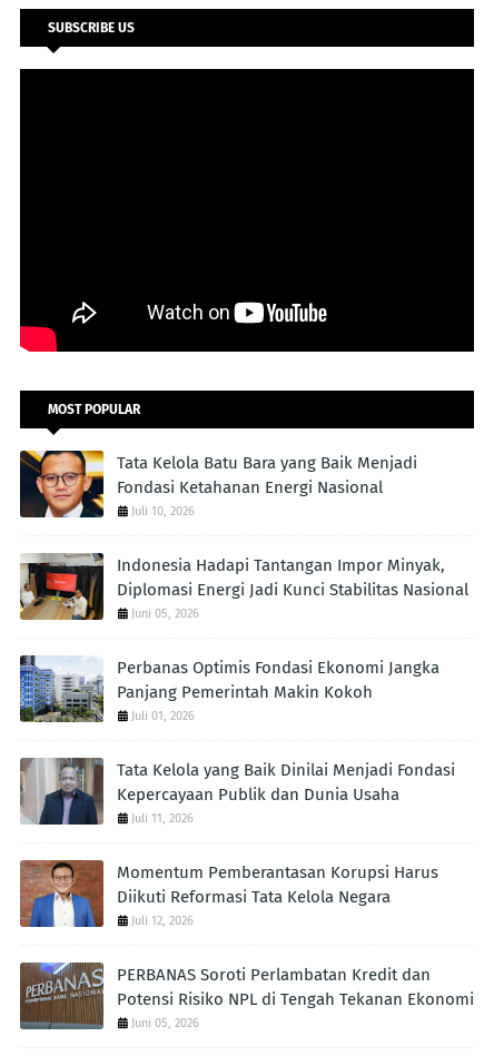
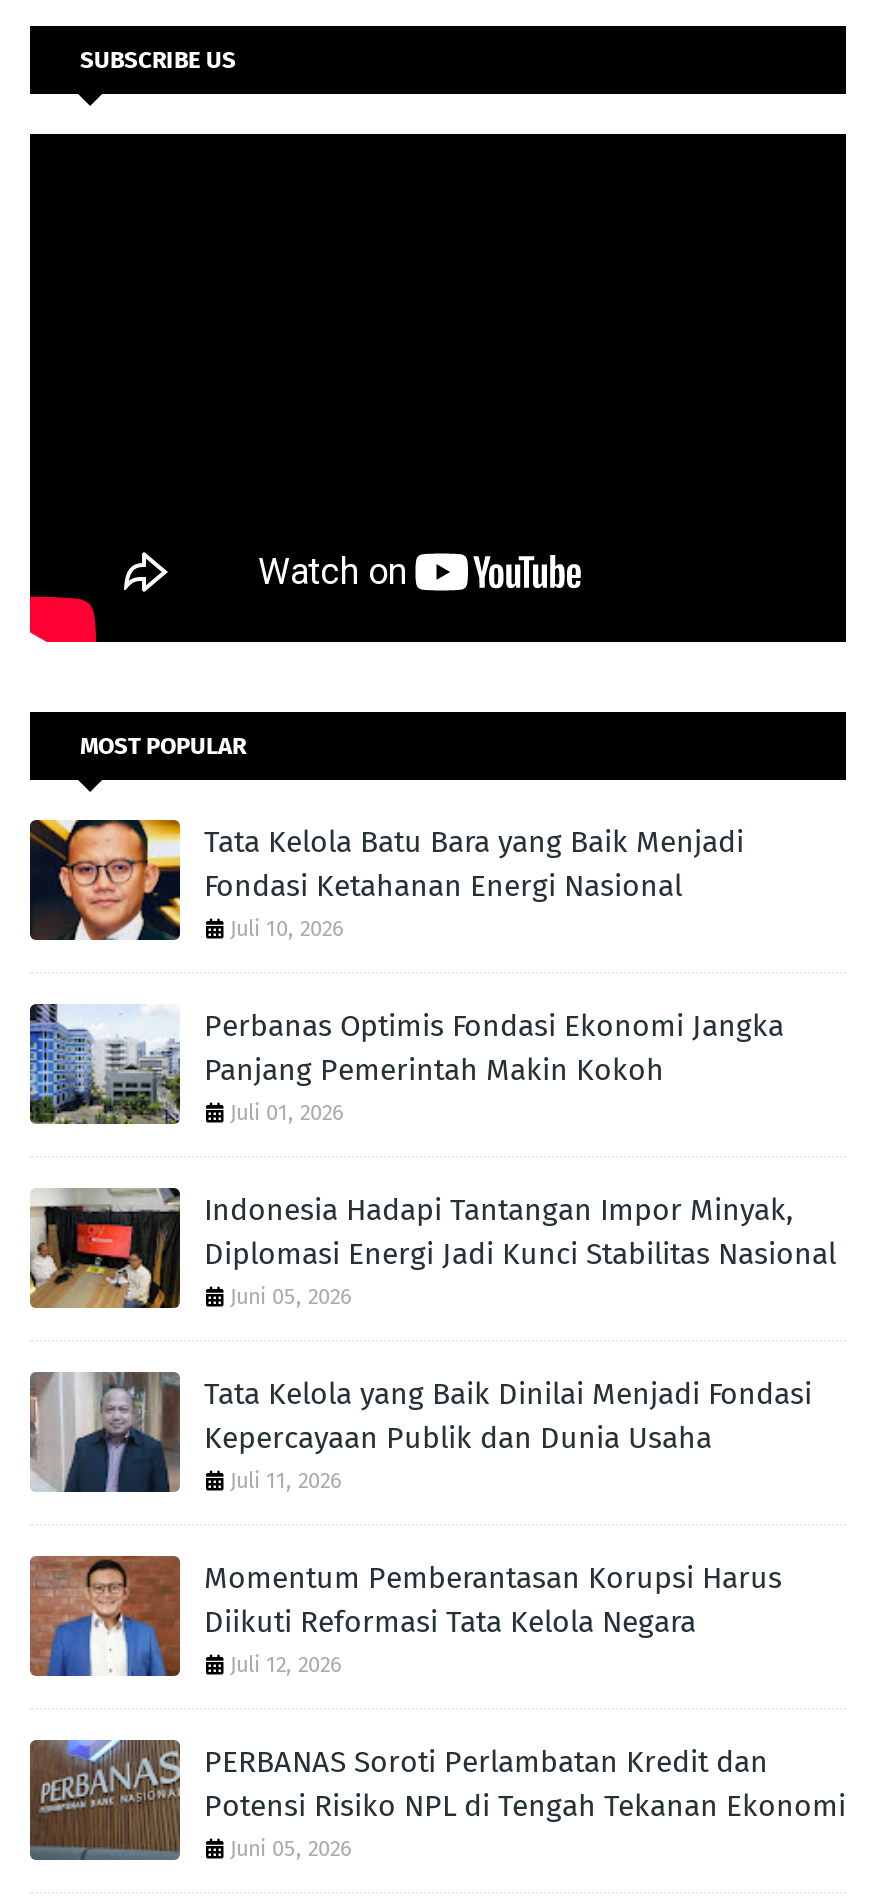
moved [18,552,468,622] -> [26,1186,836,1312]: [image] | Indonesia Hadapi Tantangan Impor Minyak, | Diplomasi Energi Jadi Kunci Stabilitas Nasional | Juni 05, 2026
moved [19,655,439,724] -> [28,1004,784,1127]: [image] | Perbanas Optimis Fondasi Ekonomi Jangka | Panjang Pemerintah Makin Kokoh | Juli 01, 2026

